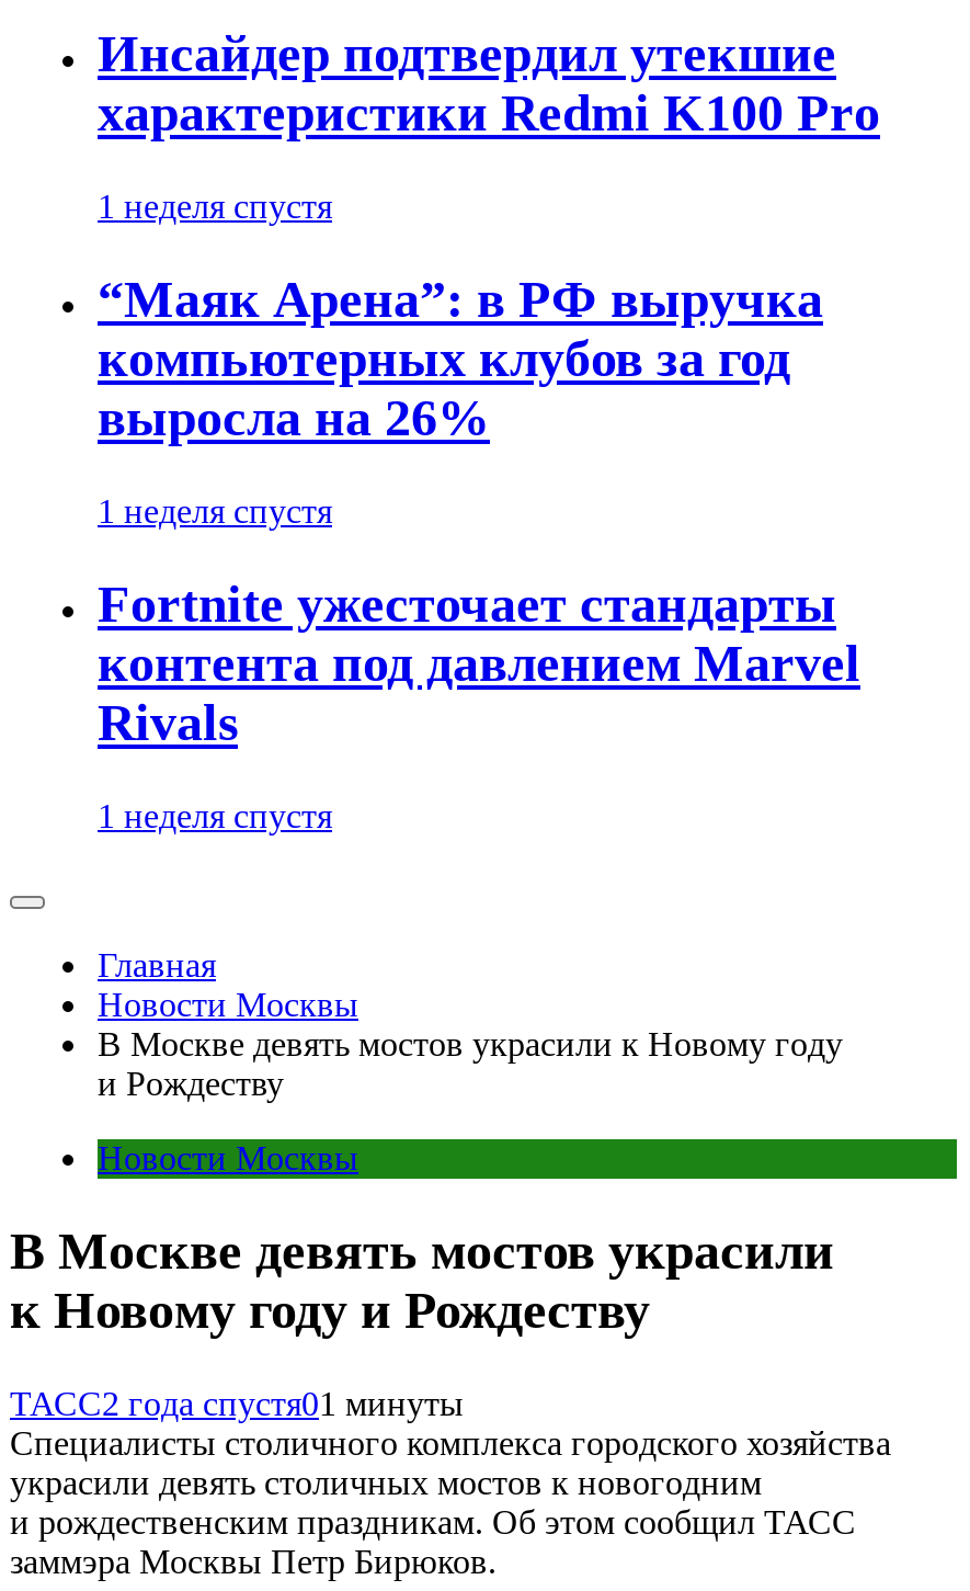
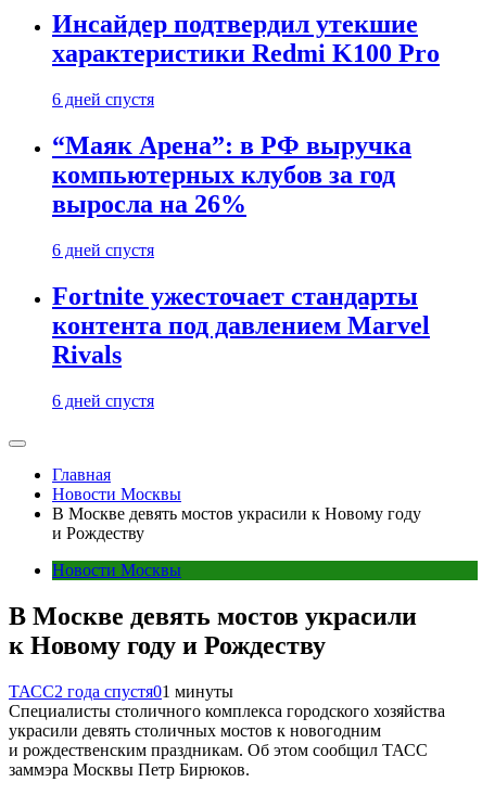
[98,188,332,226] 1 неделя спустя -> [52,90,154,109] 6 дней спустя
[98,493,332,530] 1 неделя спустя -> [52,241,154,259] 6 дней спустя
[98,797,332,834] 1 неделя спустя -> [52,392,154,410] 6 дней спустя

